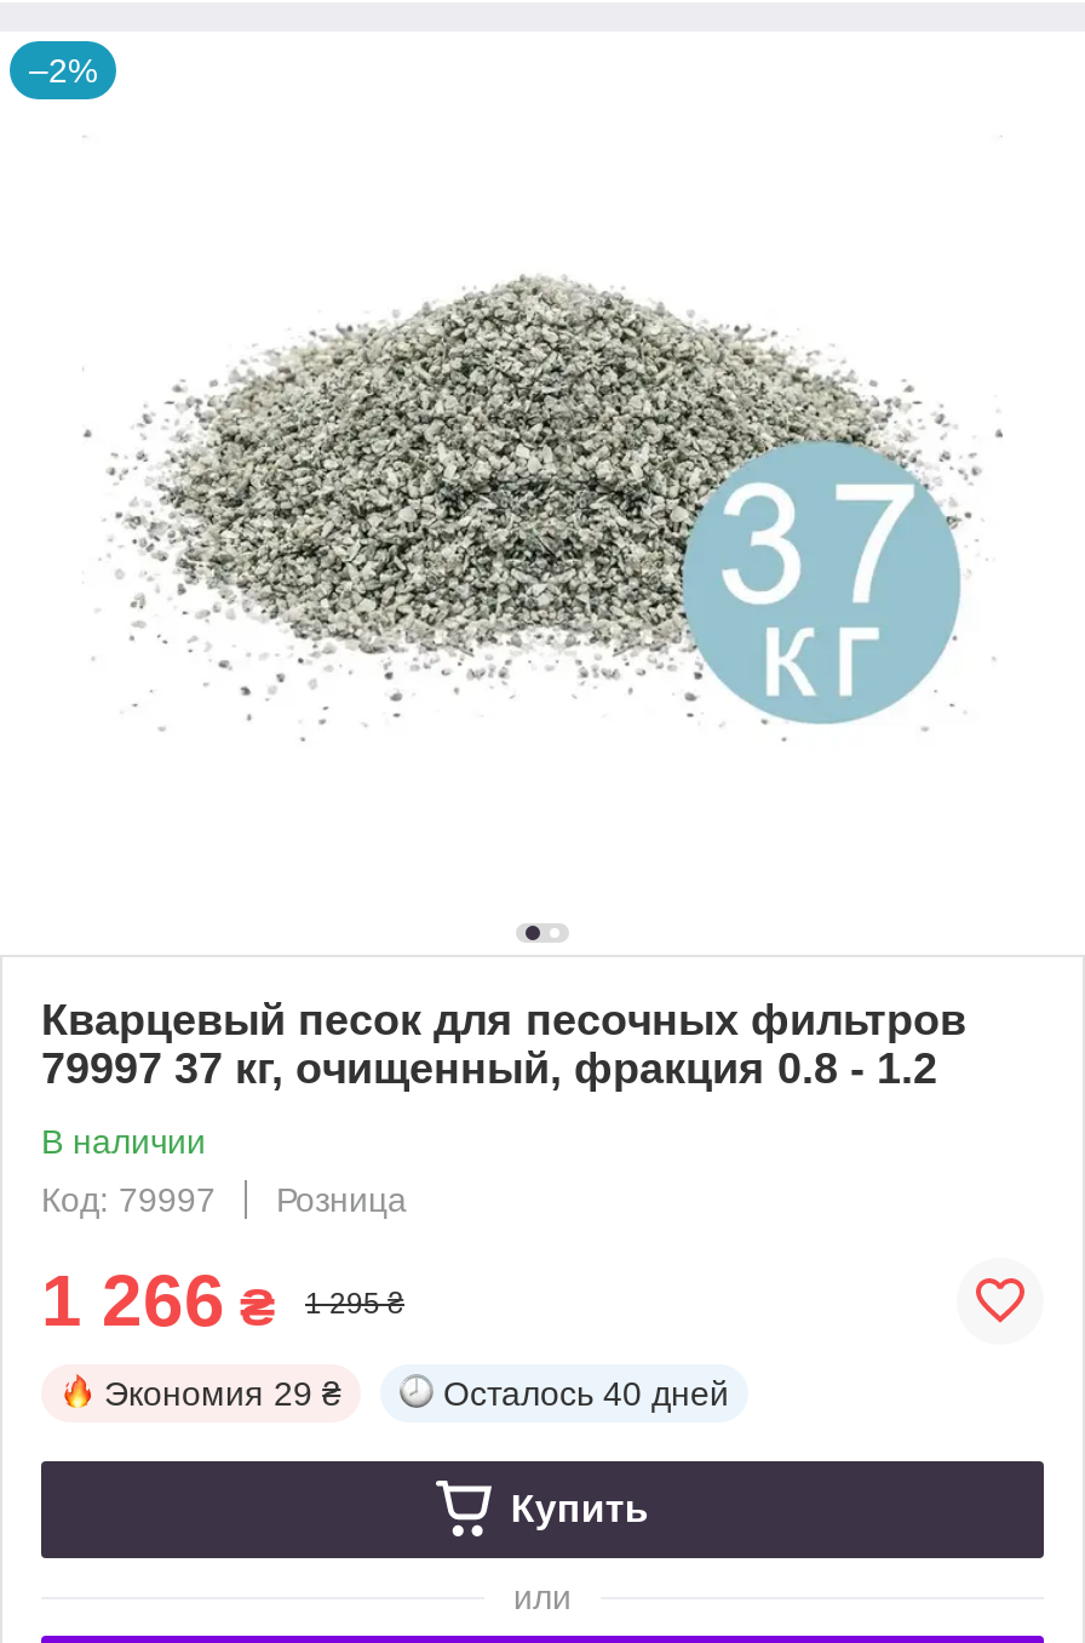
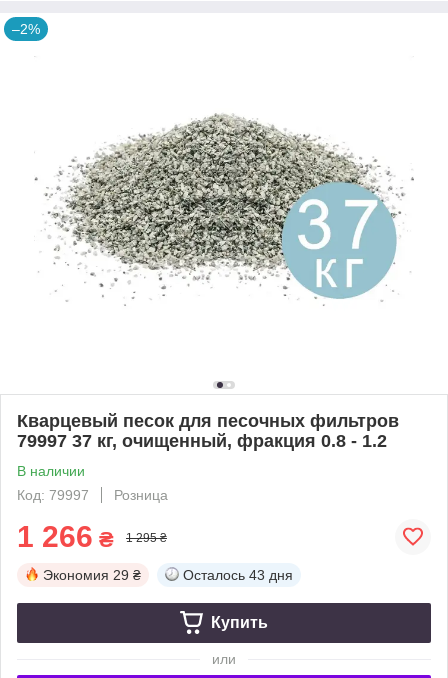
[443,1374,729,1412] Осталось 40 дней -> [183,567,293,583] Осталось 43 дня

